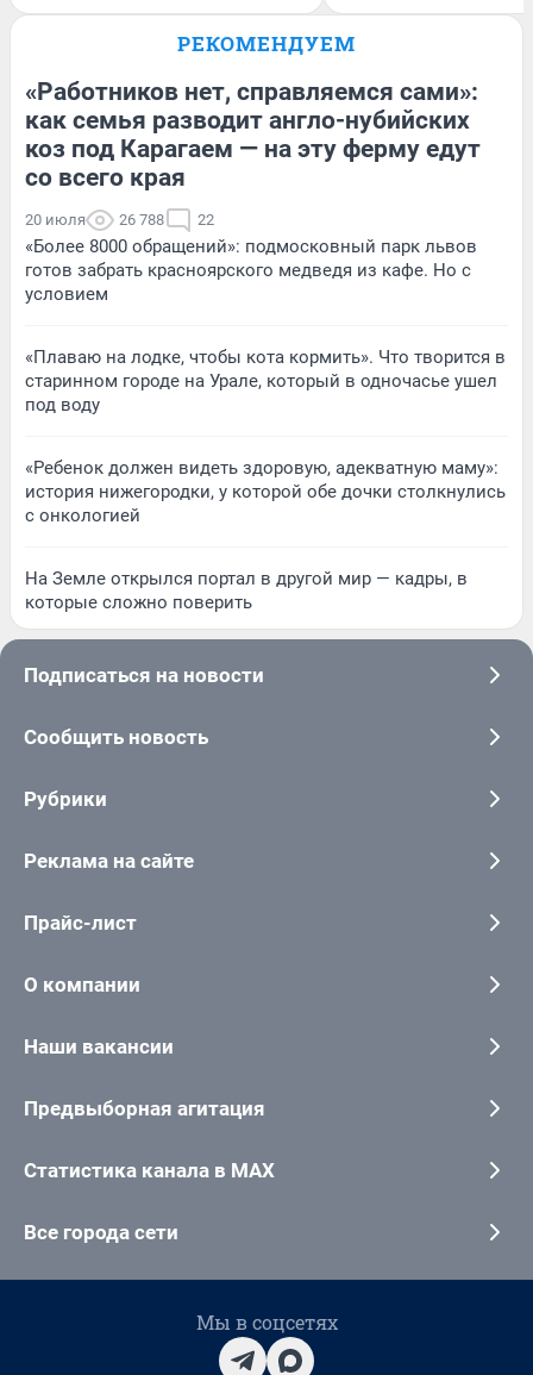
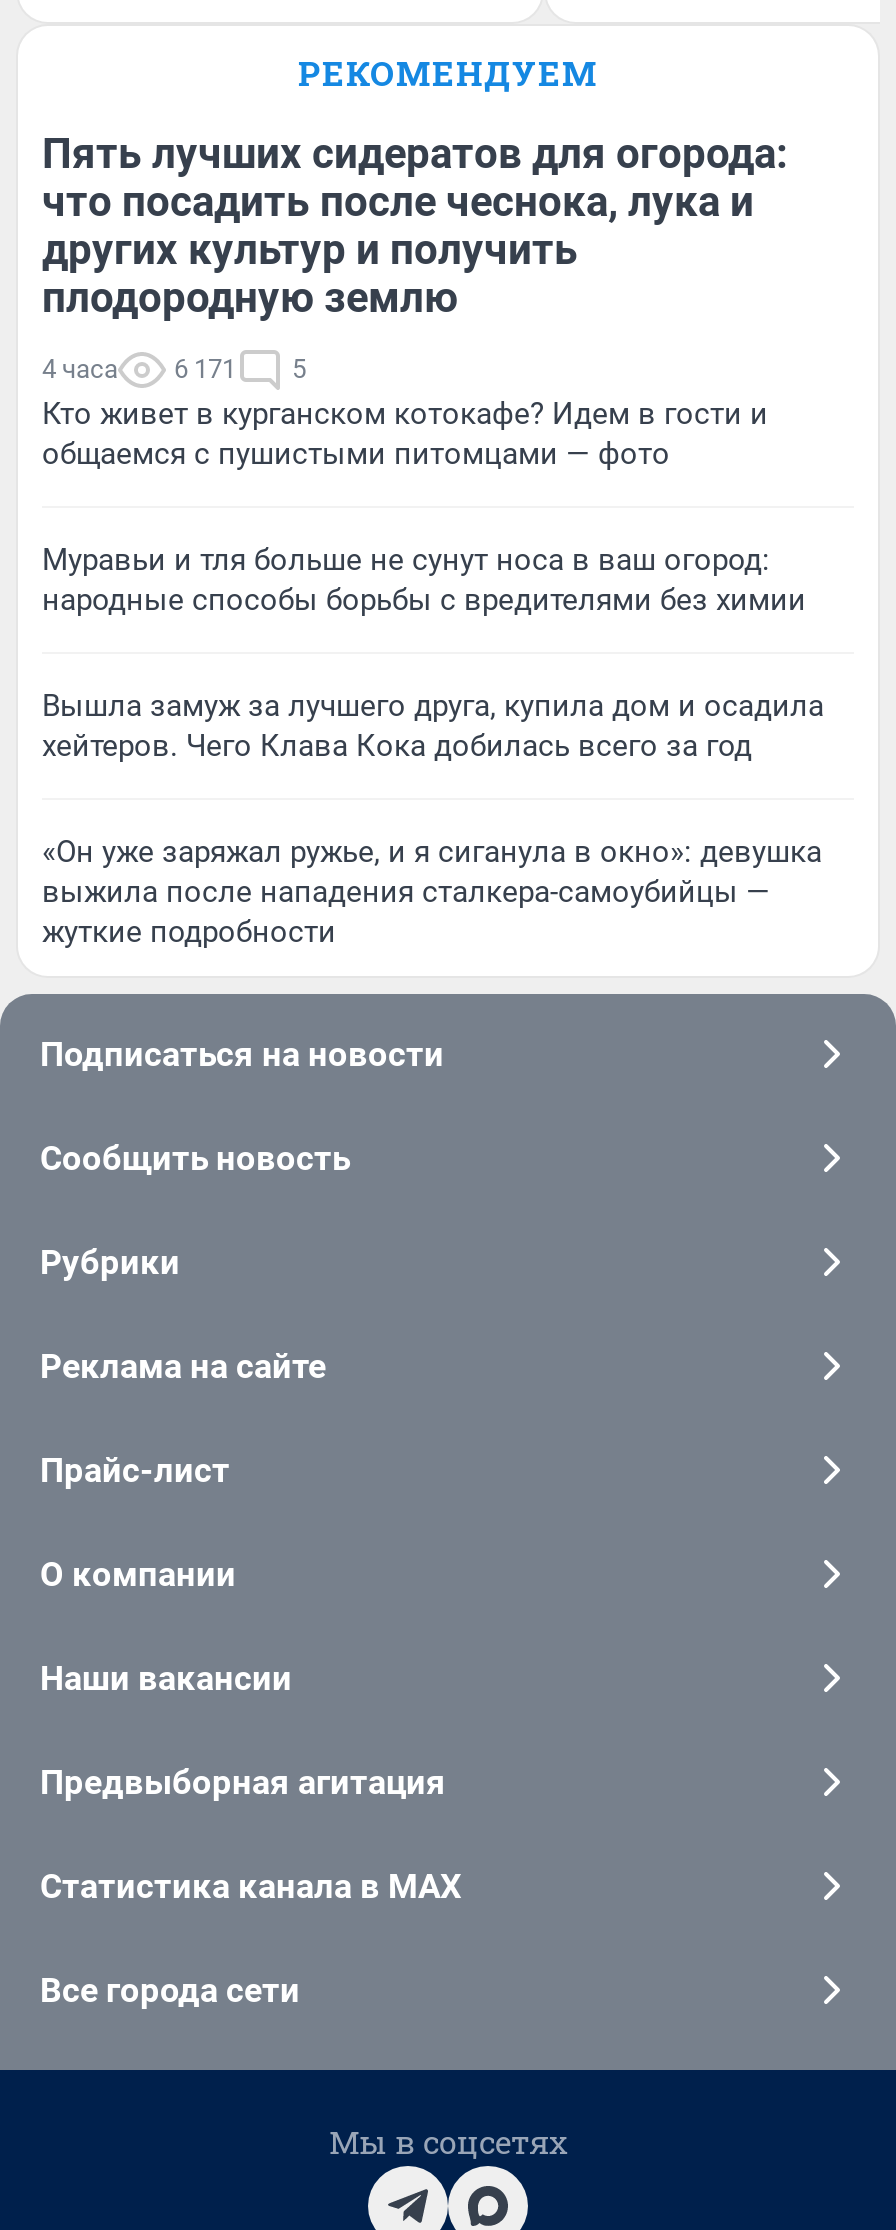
[25,77,481,191] «Работников нет, справляемся сами»: | как семья разводит англо-нубийских | коз под Карагаем — на эту ферму едут | со всего края -> [42,129,788,321] Пять лучших сидератов для огорода: | что посадить после чеснока, лука и | других культур и получить | плодородную землю
[25,210,477,304] 20 июля | 26 788 | 22 | «Более 8000 обращений»: подмосковный парк львов | готов забрать красноярского медведя из кафе. Но с | условием -> [42,353,768,471] 4 часа | 6 171 | 5 | Кто живет в курганском котокафе? Идем в гости и | общаемся с пушистыми питомцами — фото
[25,346,506,415] «Плаваю на лодке, чтобы кота кормить». Что творится в | старинном городе на Урале, который в одночасье ушел | под воду -> [42,541,806,617] Муравьи и тля больше не сунут носа в ваш огород: | народные способы борьбы с вредителями без химии
[25,457,506,526] «Ребенок должен видеть здоровую, адекватную маму»: | история нижегородки, у которой обе дочки столкнулись | с онкологией -> [42,687,824,763] Вышла замуж за лучшего друга, купила дом и осадила | хейтеров. Чего Клава Кока добилась всего за год
[25,567,468,613] На Земле открылся портал в другой мир — кадры, в | которые сложно поверить -> [42,833,822,949] «Он уже заряжал ружье, и я сиганула в окно»: девушка | выжила после нападения сталкера-самоубийцы — | жуткие подробности

